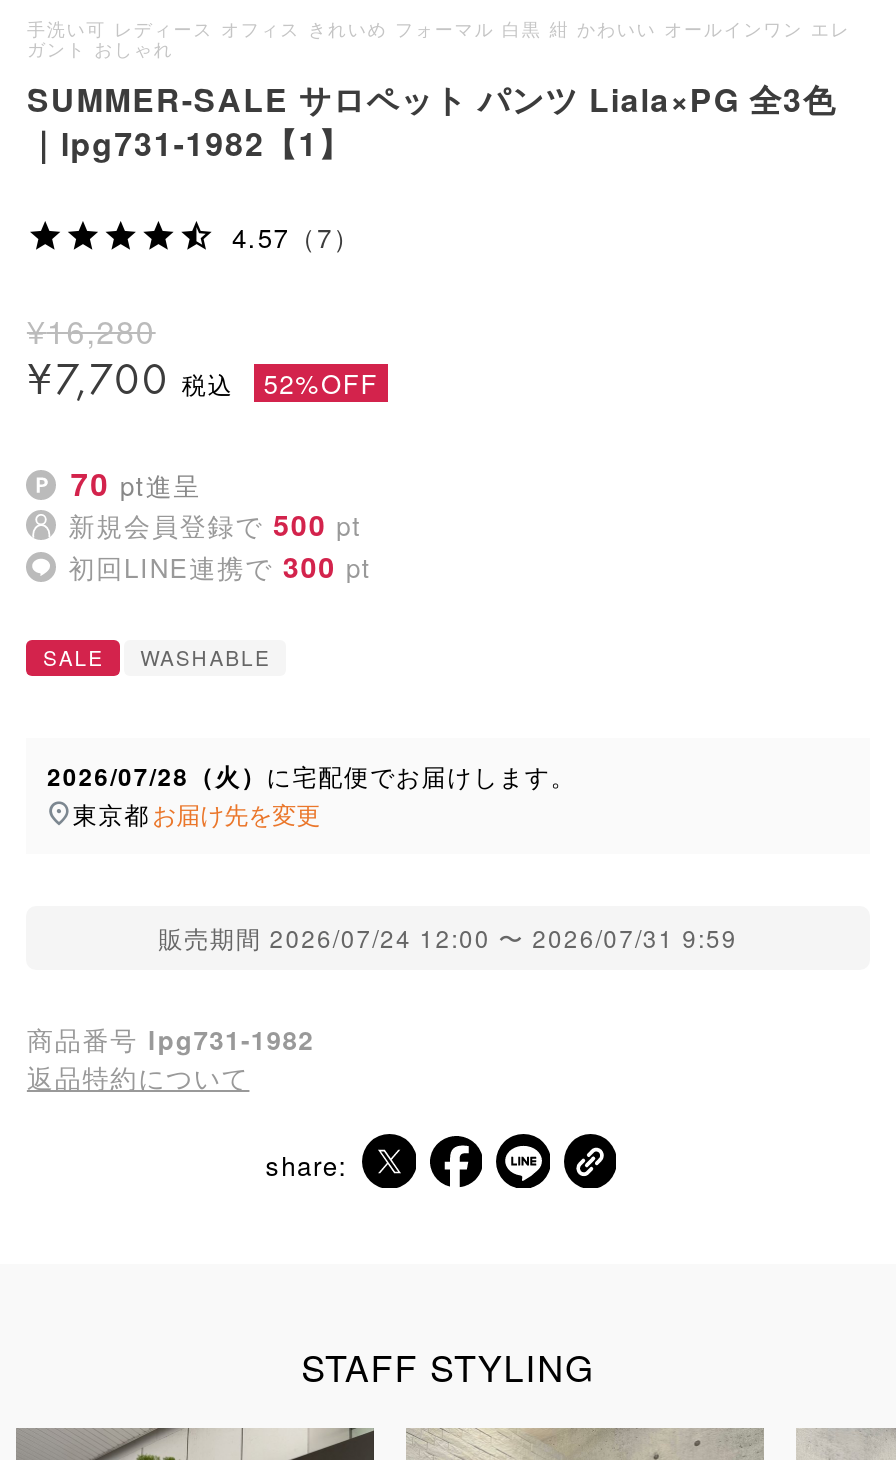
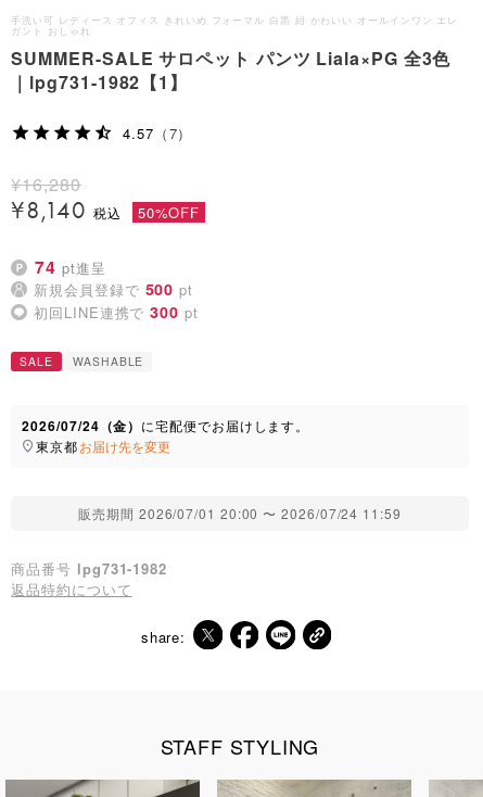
[27,354,378,406] ¥7,700 | 52%OFF -> [11,196,200,225] ¥8,140 | 50%OFF
[70,460,201,506] 70 pt進呈 -> [35,254,106,279] 74 pt進呈
[47,758,576,794] 2026/07/28（火）に宅配便でお届けします。 -> [22,416,310,435] 2026/07/24（金）に宅配便でお届けします。
[158,920,738,954] 販売期間 2026/07/24 12:00〜 2026/07/31 9:59 -> [78,504,401,522] 販売期間 2026/07/01 20:00〜 2026/07/24 11:59

